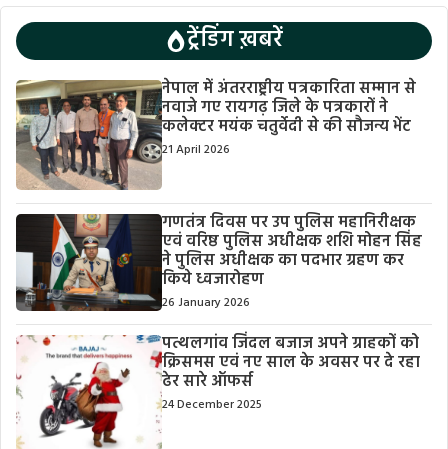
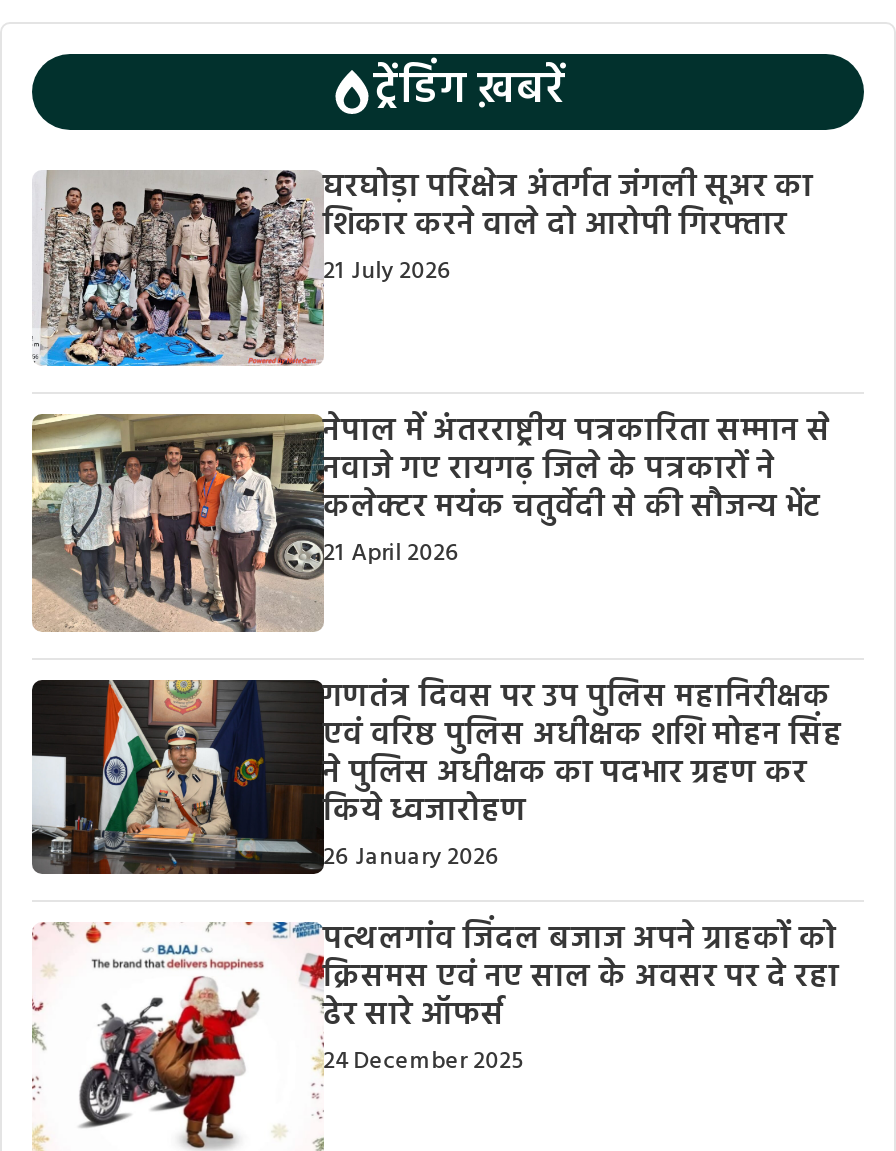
none -> [34,163,813,374] [image] | घरघोड़ा परिक्षेत्र अंतर्गत जंगली सूअर का | शिकार करने वाले दो आरोपी गिरफ्तार | 21 July 2026

